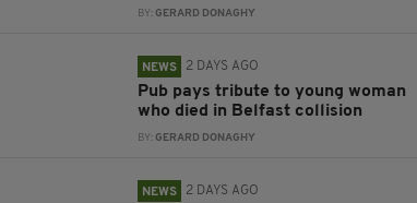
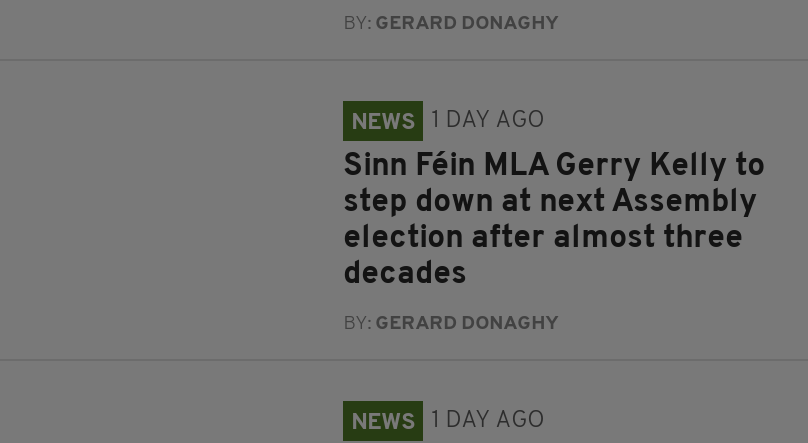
[142,60,259,74] NEWS 2 DAYS AGO -> [351,109,545,135] NEWS 1 DAY AGO
[138,83,406,120] Pub pays tribute to young woman | who died in Belfast collision -> [343,151,765,291] Sinn Féin MLA Gerry Kelly to | step down at next Assembly | election after almost three | decades
[142,184,259,199] NEWS 2 DAYS AGO -> [351,409,545,435] NEWS 1 DAY AGO

